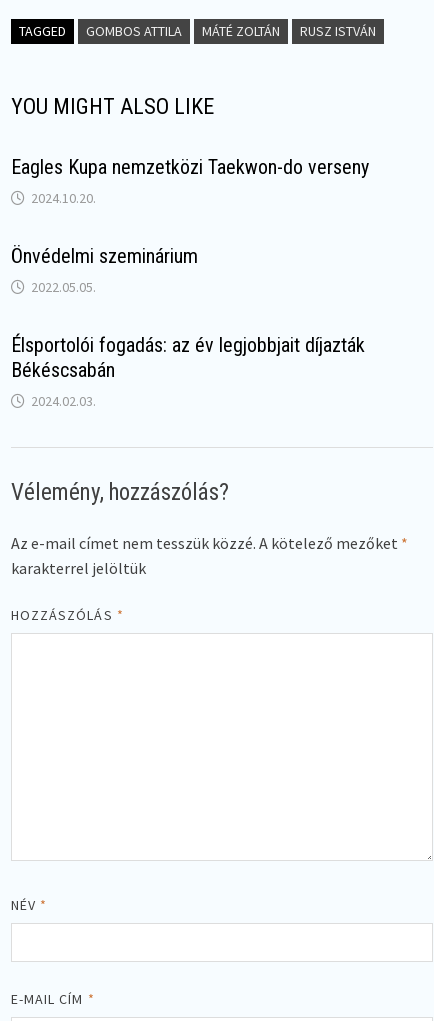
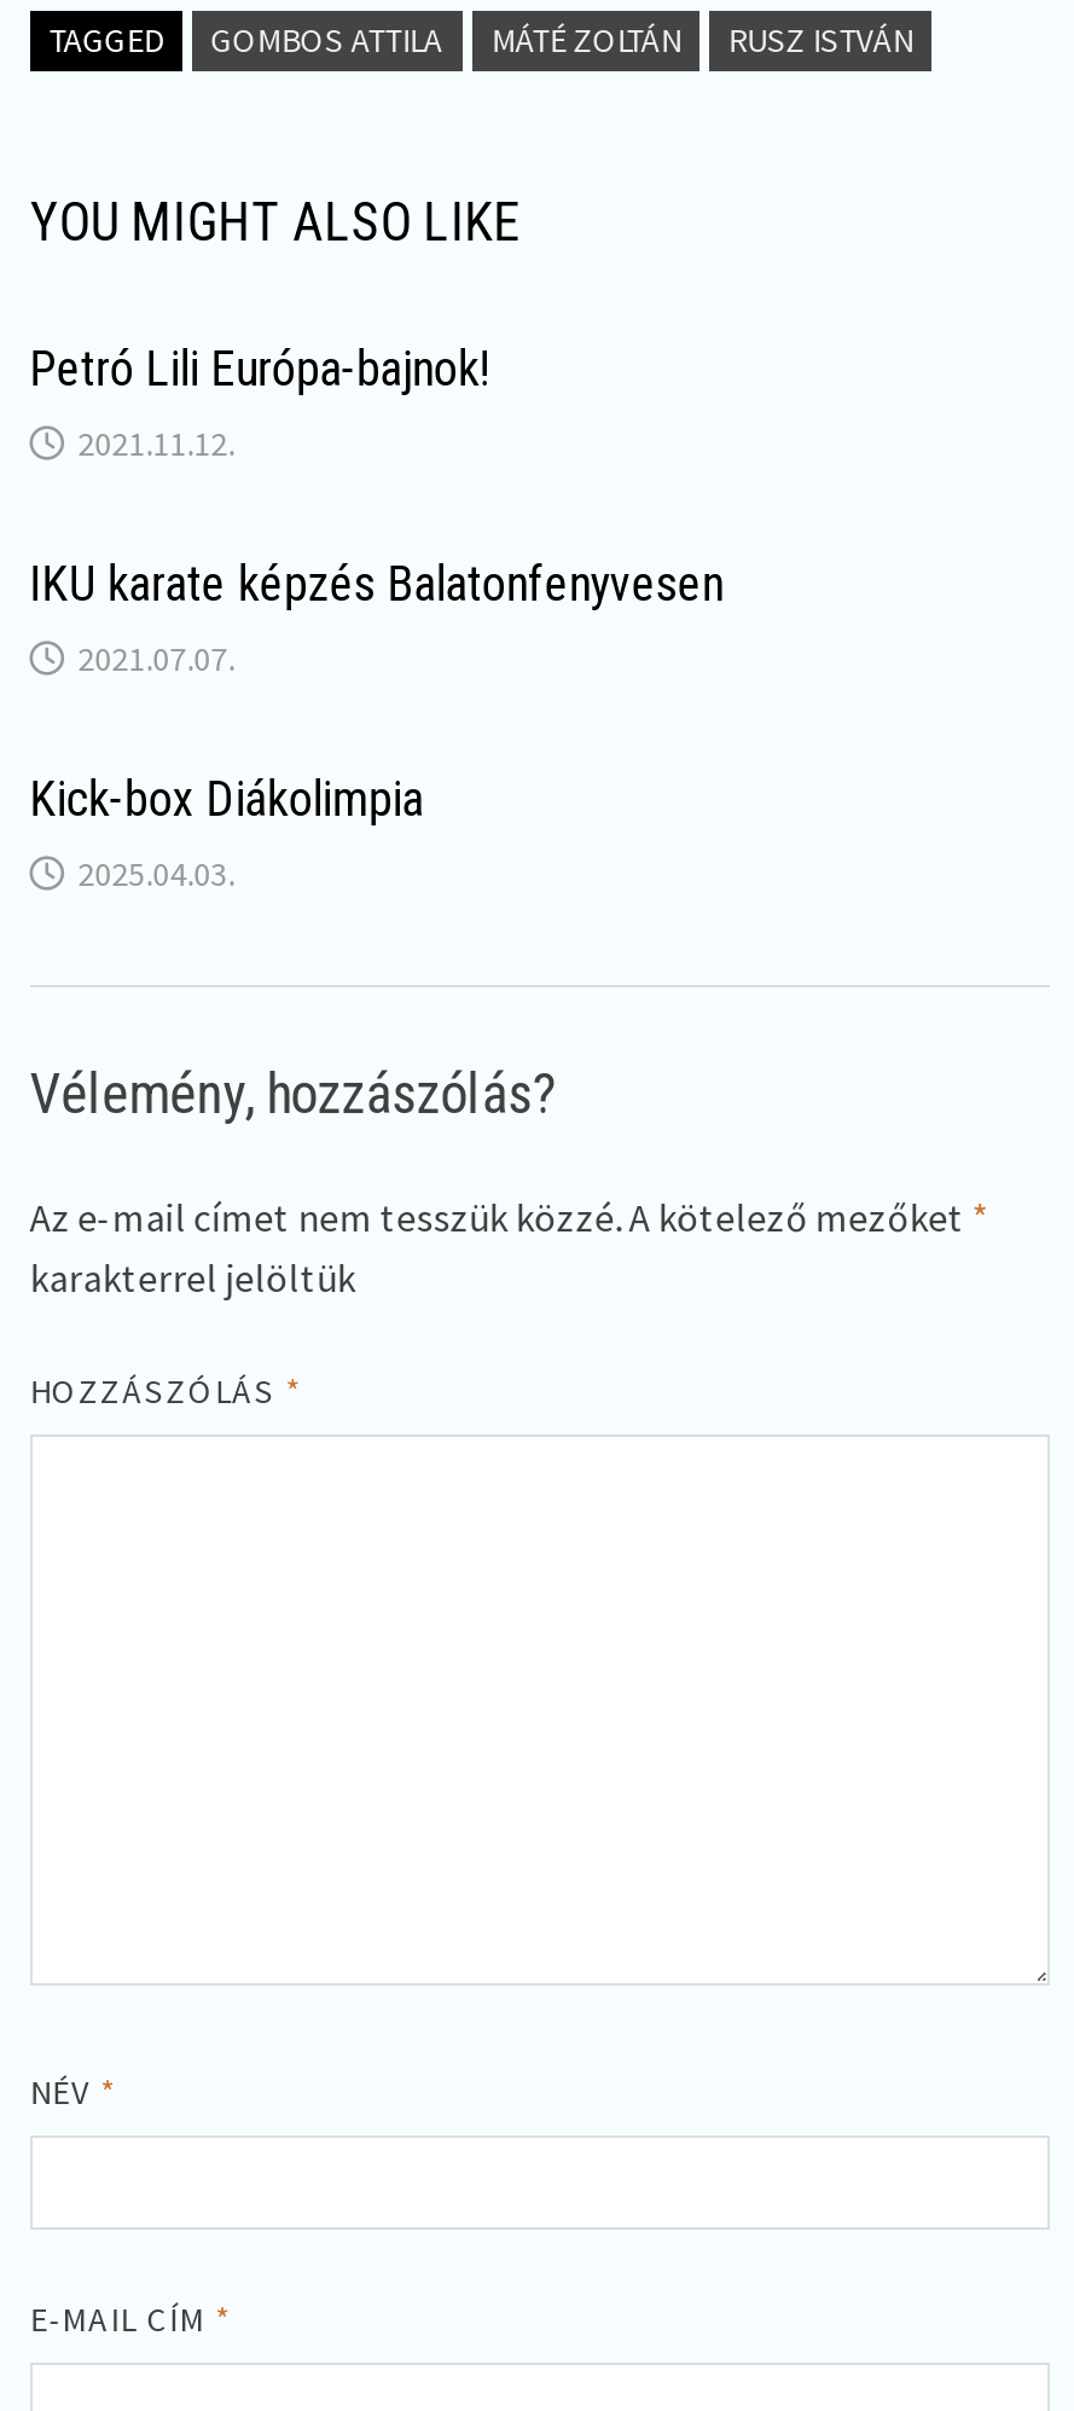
[11,155,369,207] Eagles Kupa nemzetközi Taekwon-do verseny | 2024.10.20. -> [30,340,491,465] Petró Lili Európa-bajnok! | 2021.11.12.
[11,244,198,296] Önvédelmi szeminárium | 2022.05.05. -> [30,555,723,680] IKU karate képzés Balatonfenyvesen | 2021.07.07.
[11,333,365,410] Élsportolói fogadás: az év legjobbjait díjazták | Békéscsabán | 2024.02.03. -> [30,770,424,896] Kick-box Diákolimpia | 2025.04.03.

